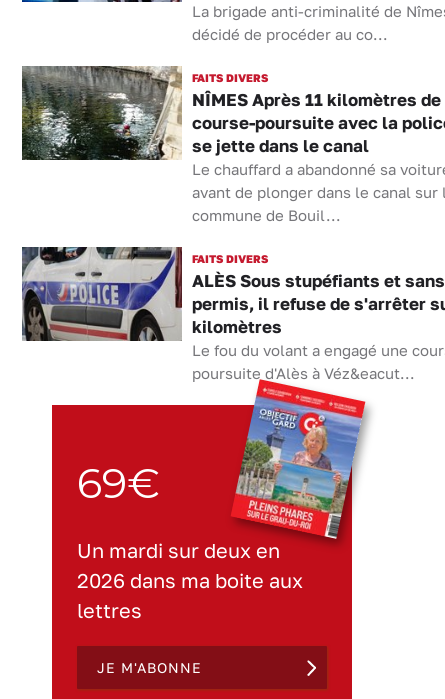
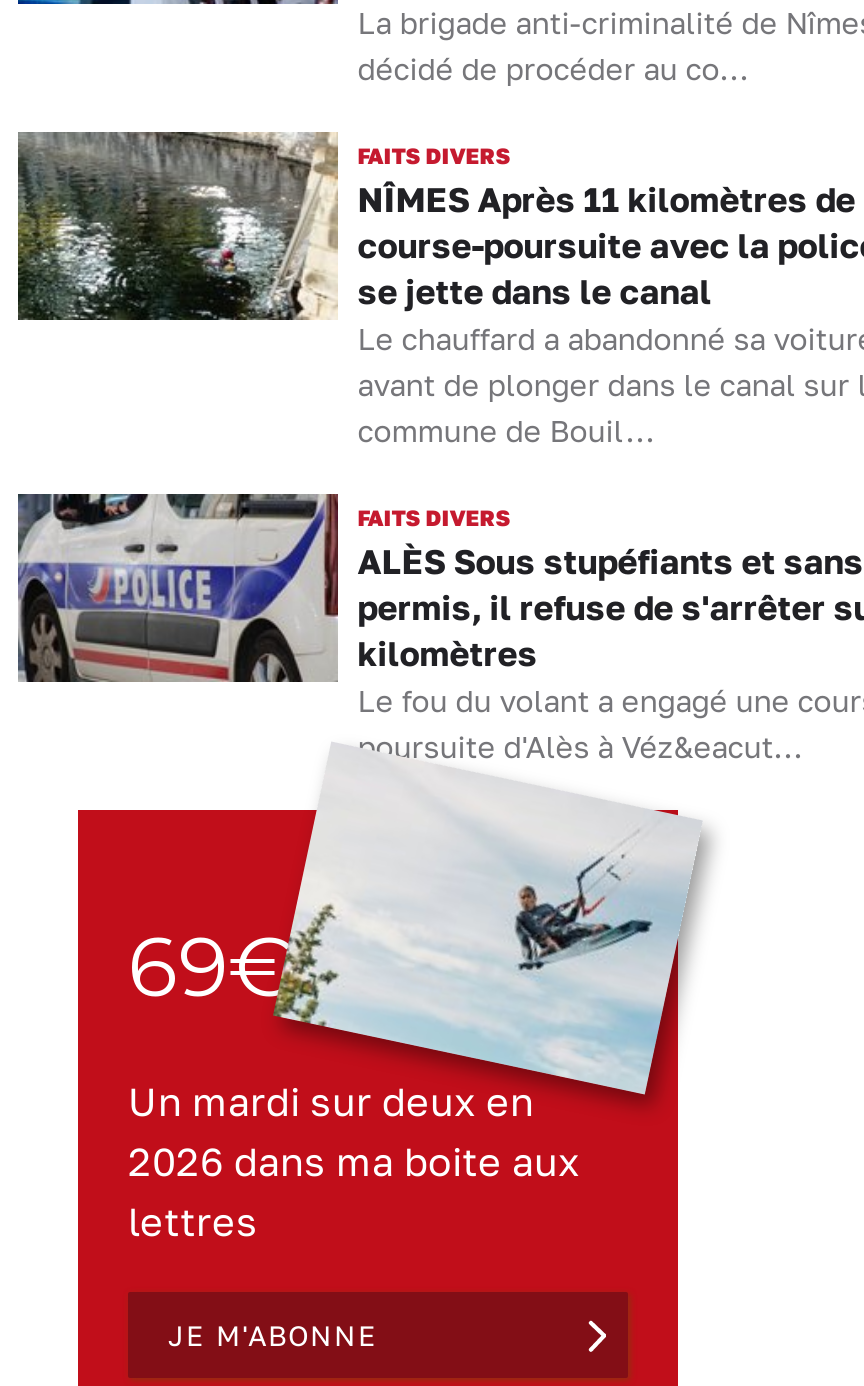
[156,374,368,551] [image] -> [284,744,708,1104] [image]

